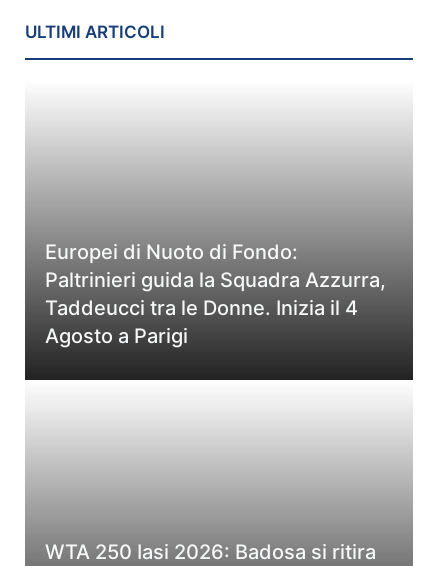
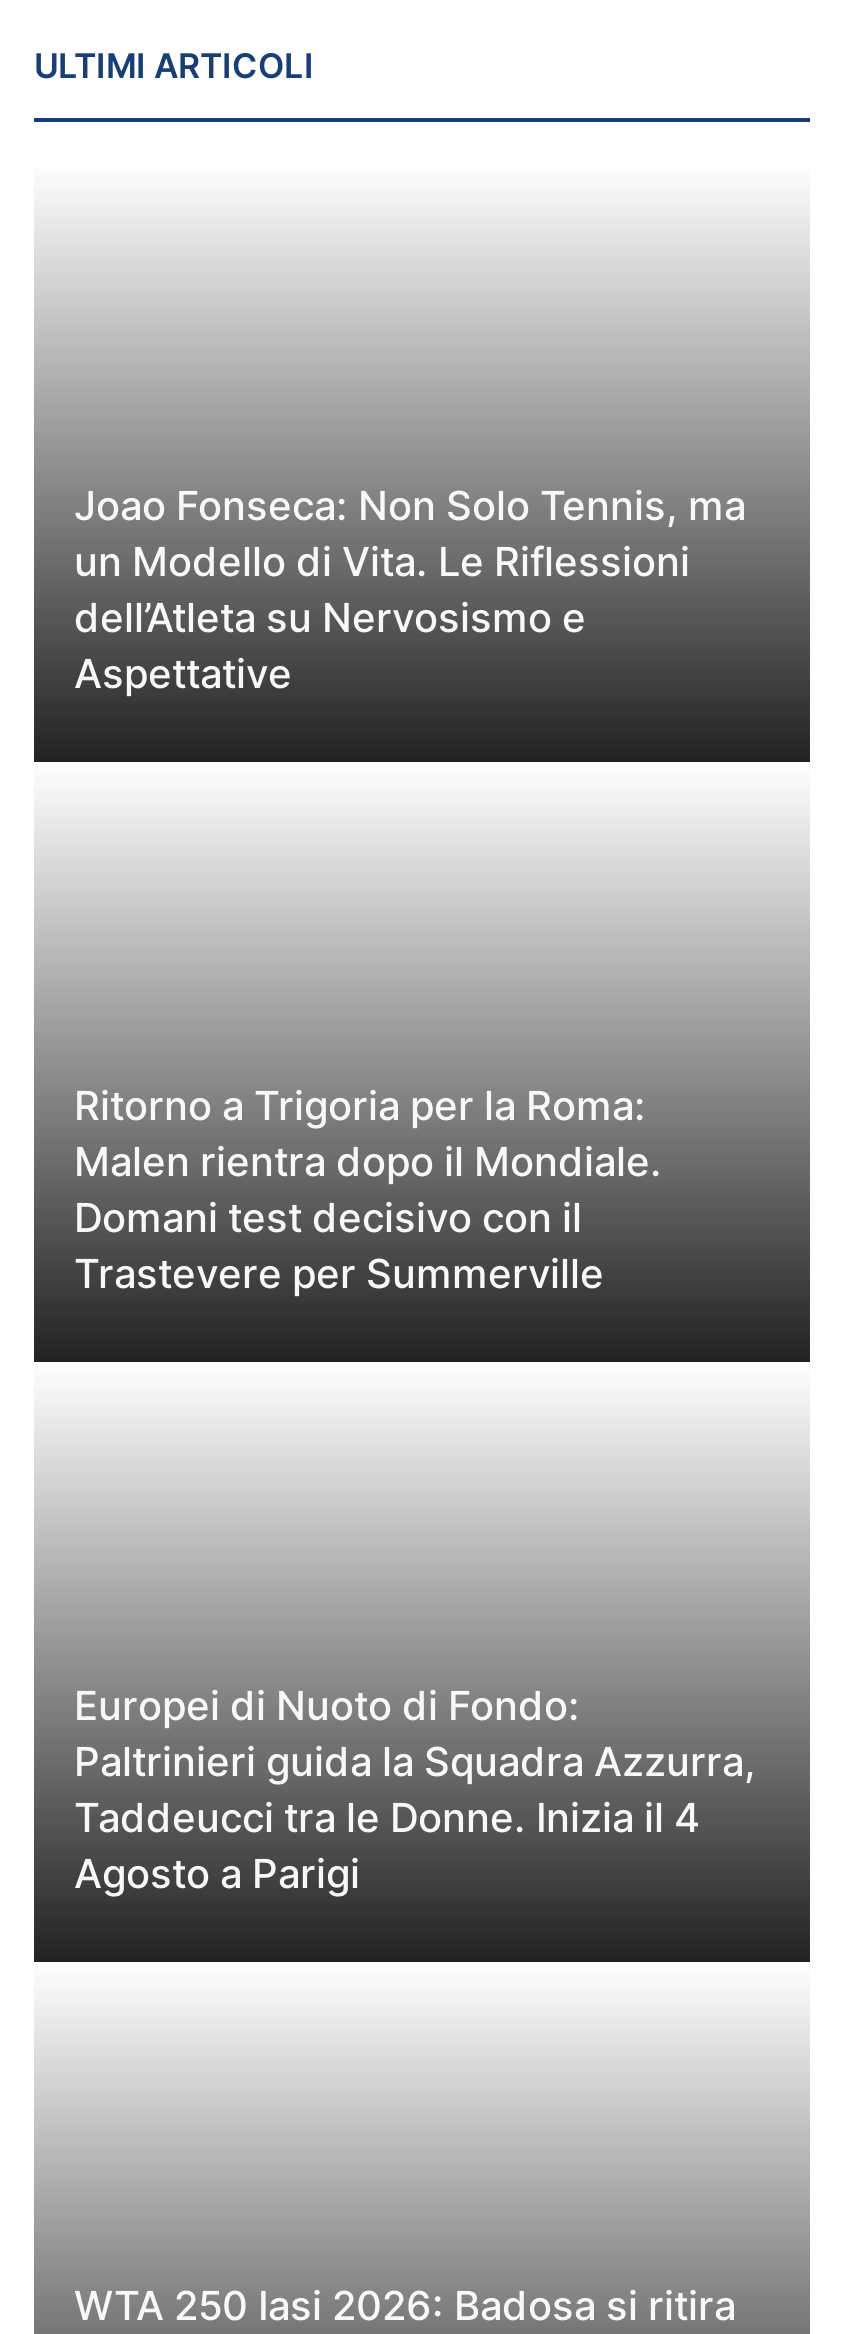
none -> [74,481,746,697] Joao Fonseca: Non Solo Tennis, ma | un Modello di Vita. Le Riflessioni | dell’Atleta su Nervosismo e | Aspettative
none -> [74,1081,662,1297] Ritorno a Trigoria per la Roma: | Malen rientra dopo il Mondiale. | Domani test decisivo con il | Trastevere per Summerville

